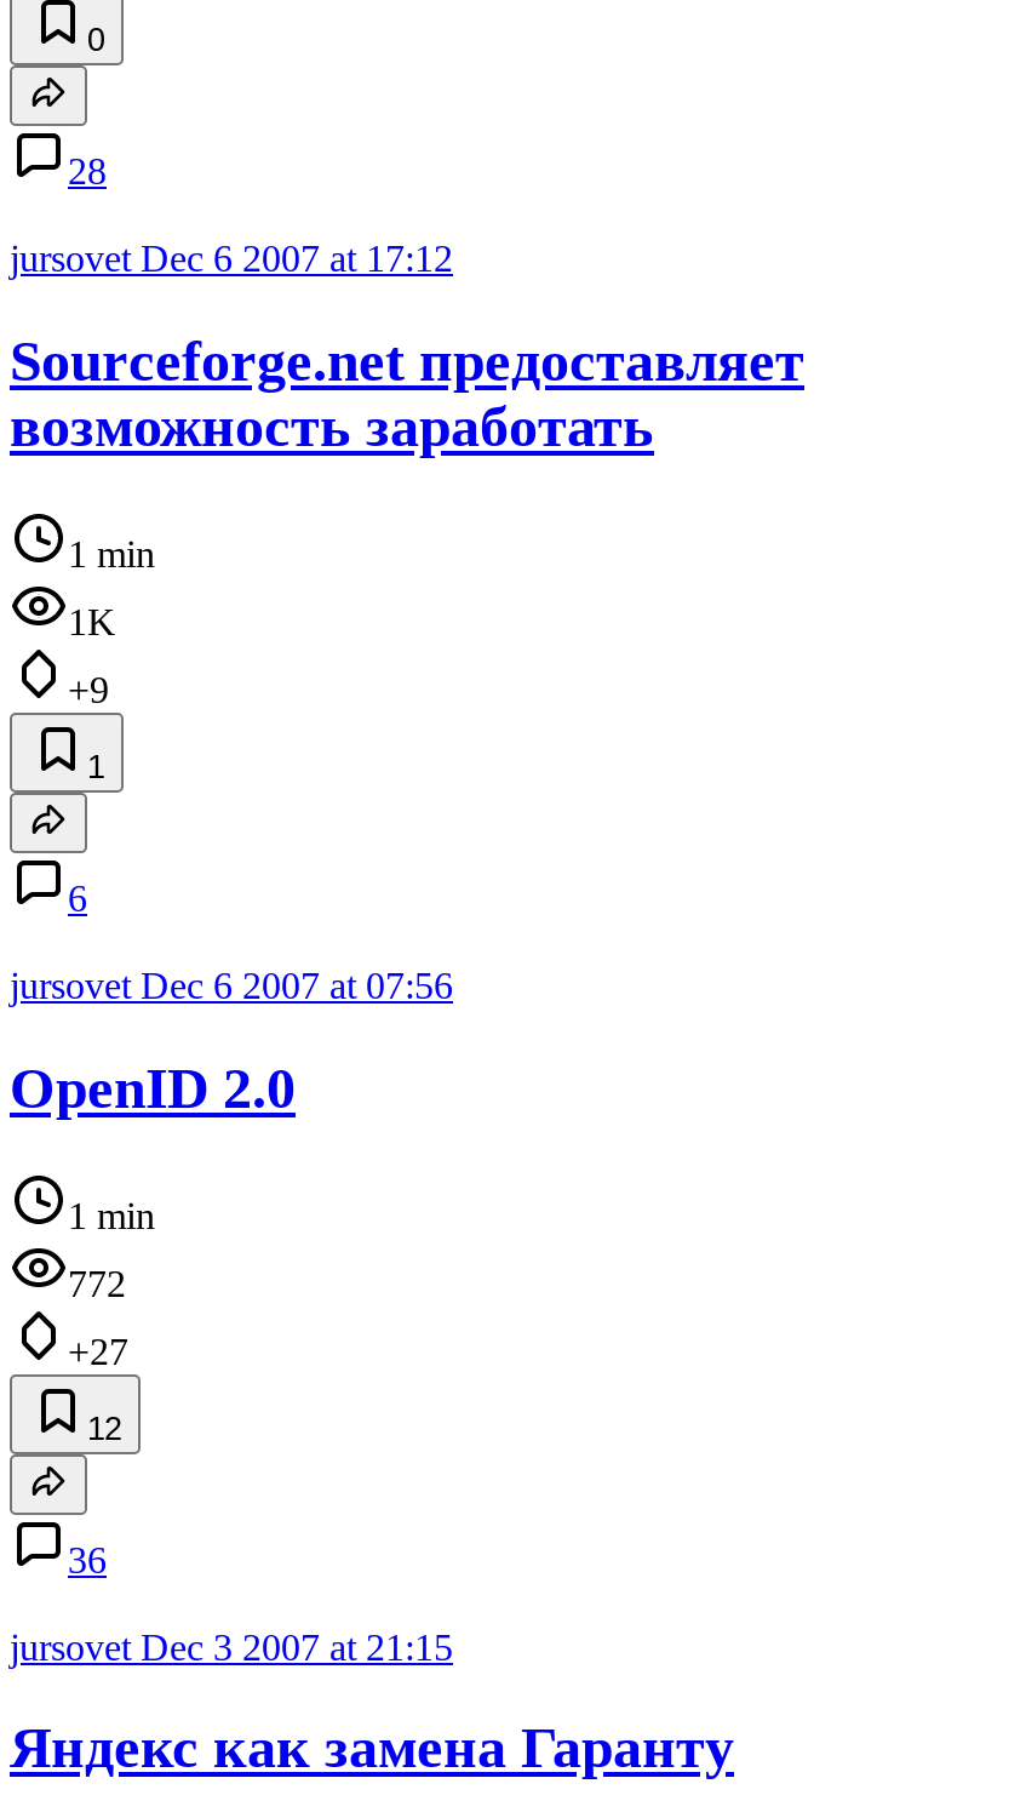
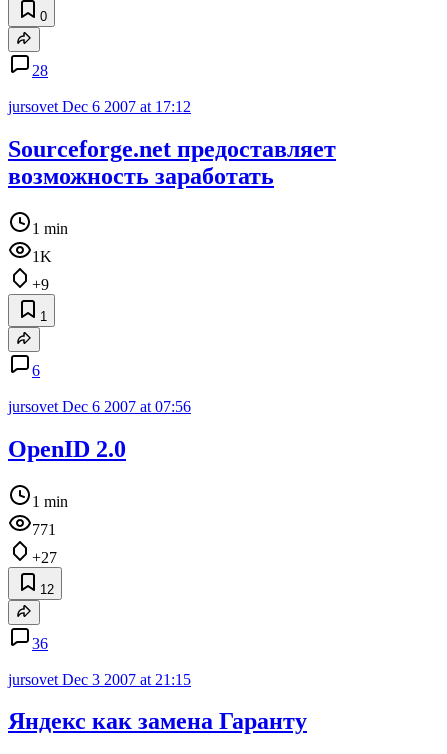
[68,1262,126,1303] 772 -> [32,521,56,538] 771

